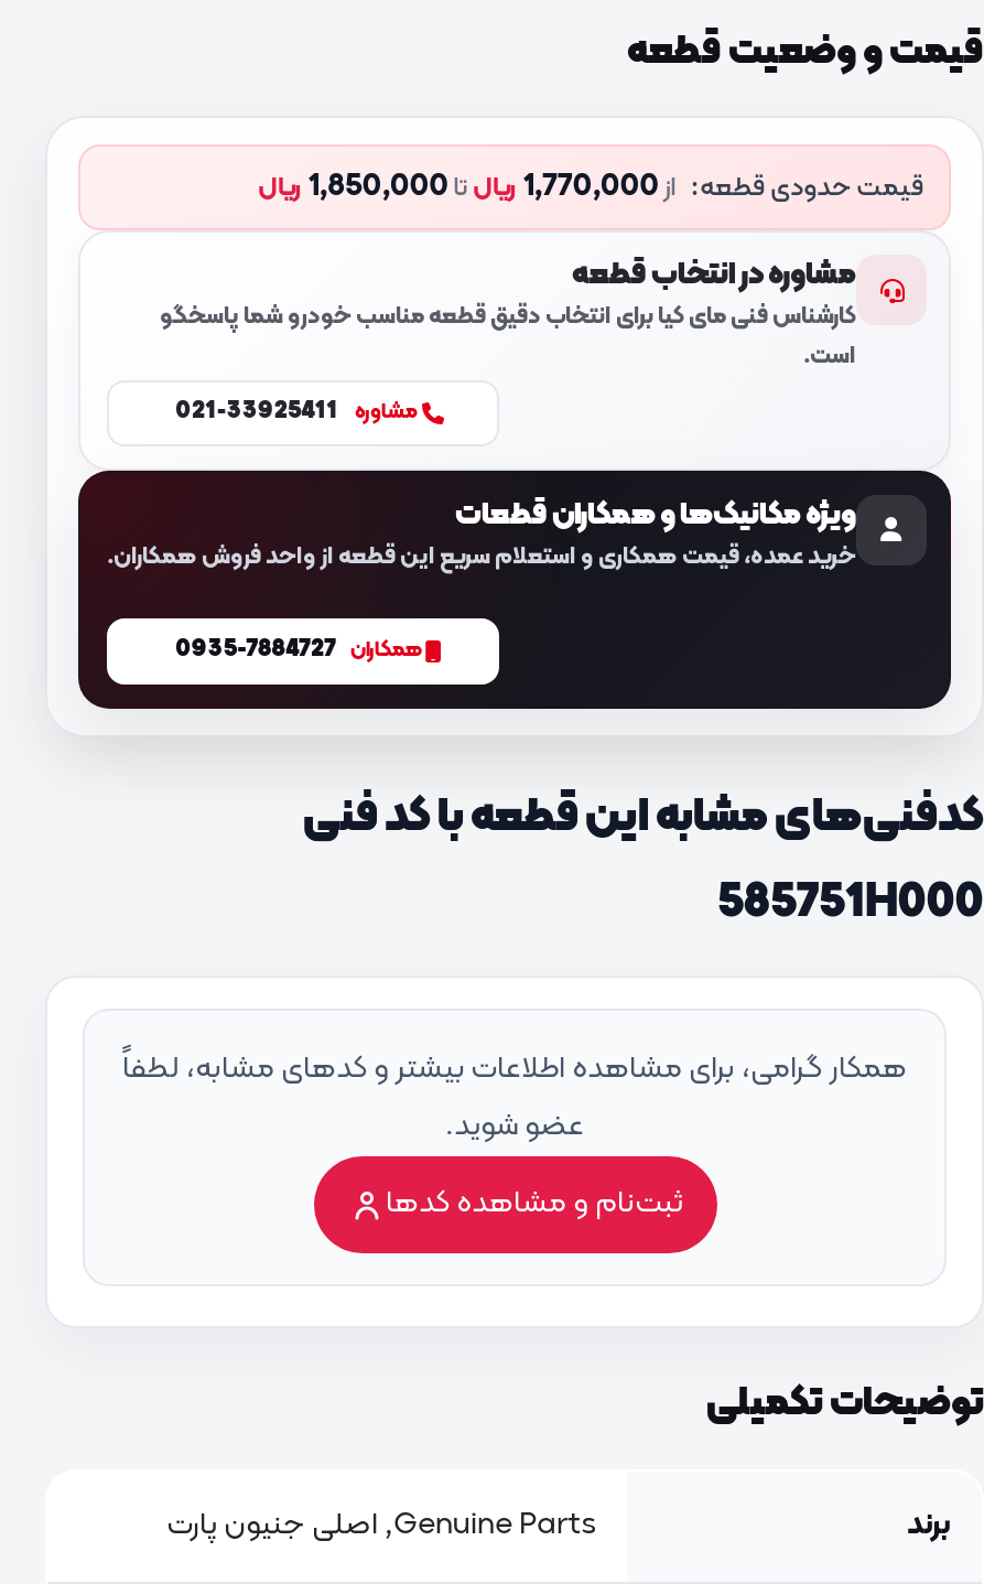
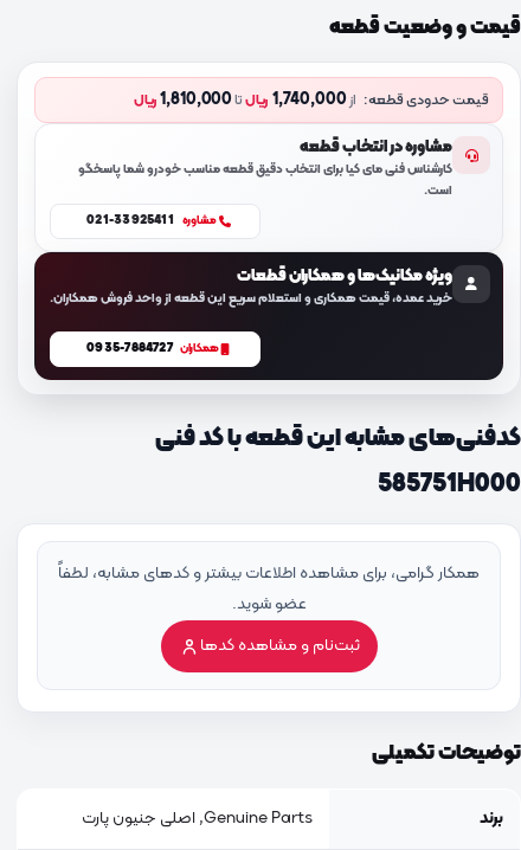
[258,164,924,211] قیمت حدودی قطعه: از 1,770,000 ریال تا 1,850,000 ریال -> [133,88,489,113] قیمت حدودی قطعه: از 1,740,000 ریال تا 1,810,000 ریال

